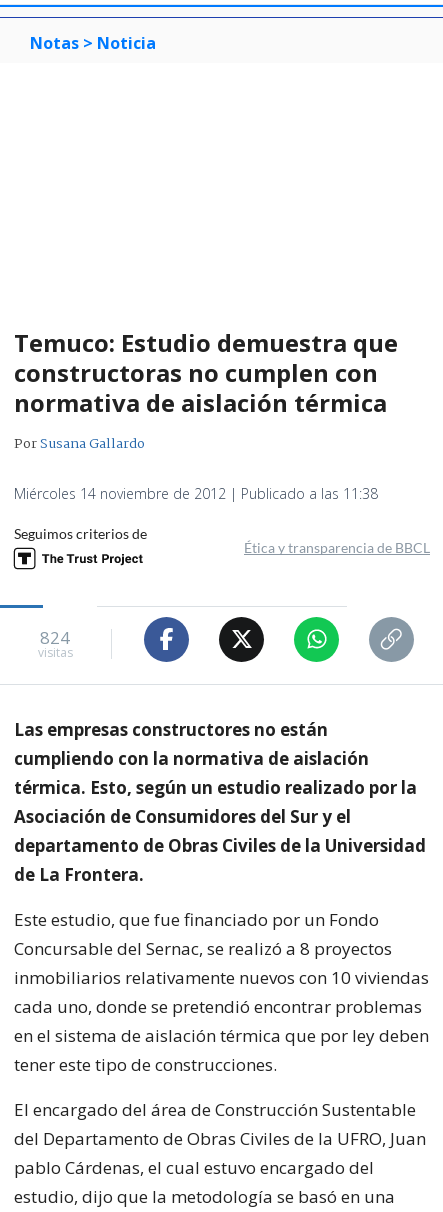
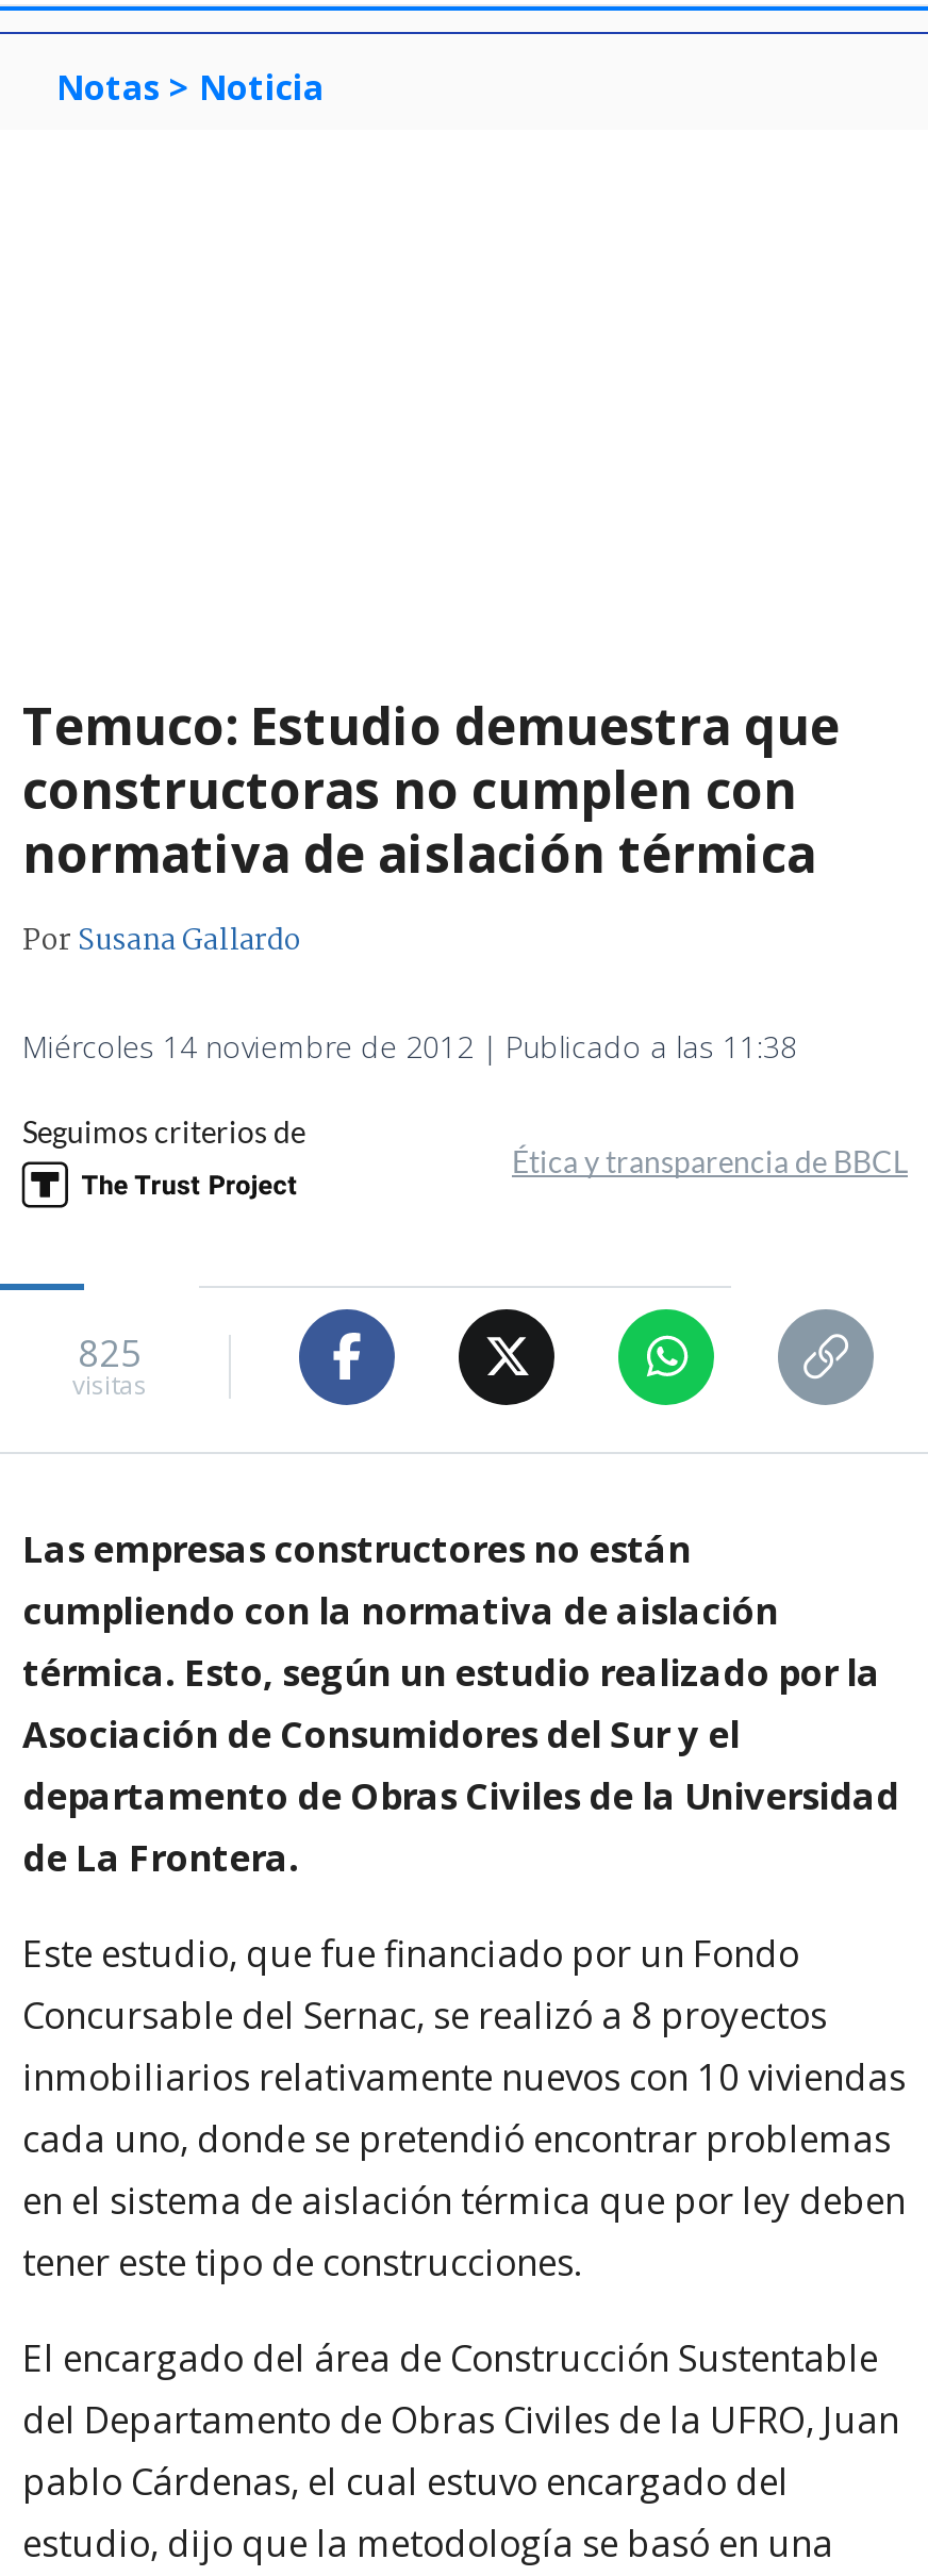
[40,626,70,649] 824 -> [78,1329,142,1378] 825

